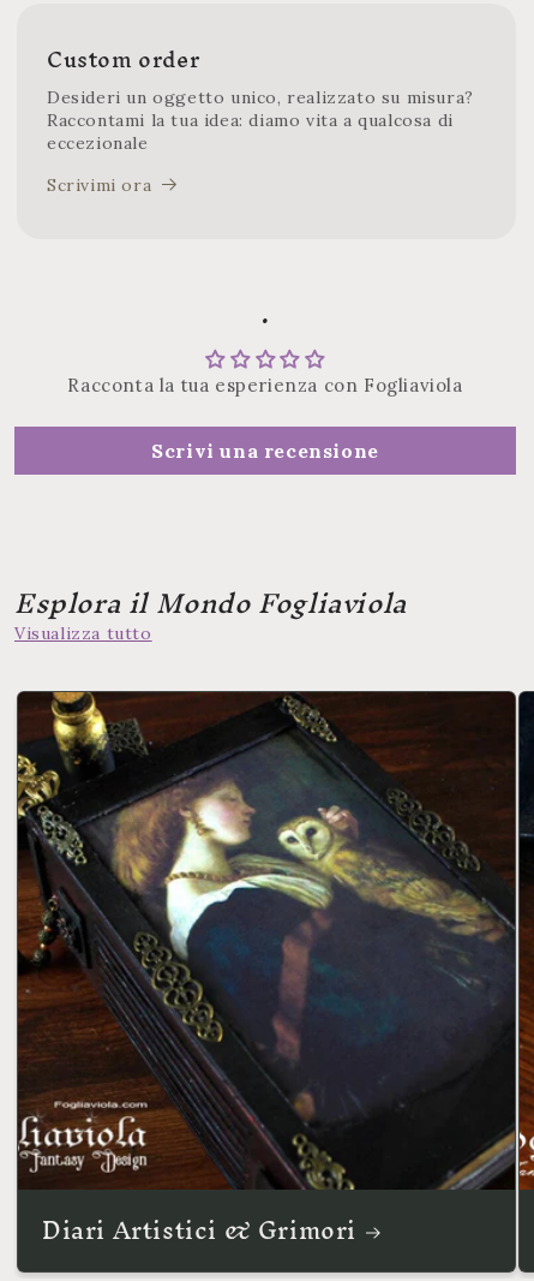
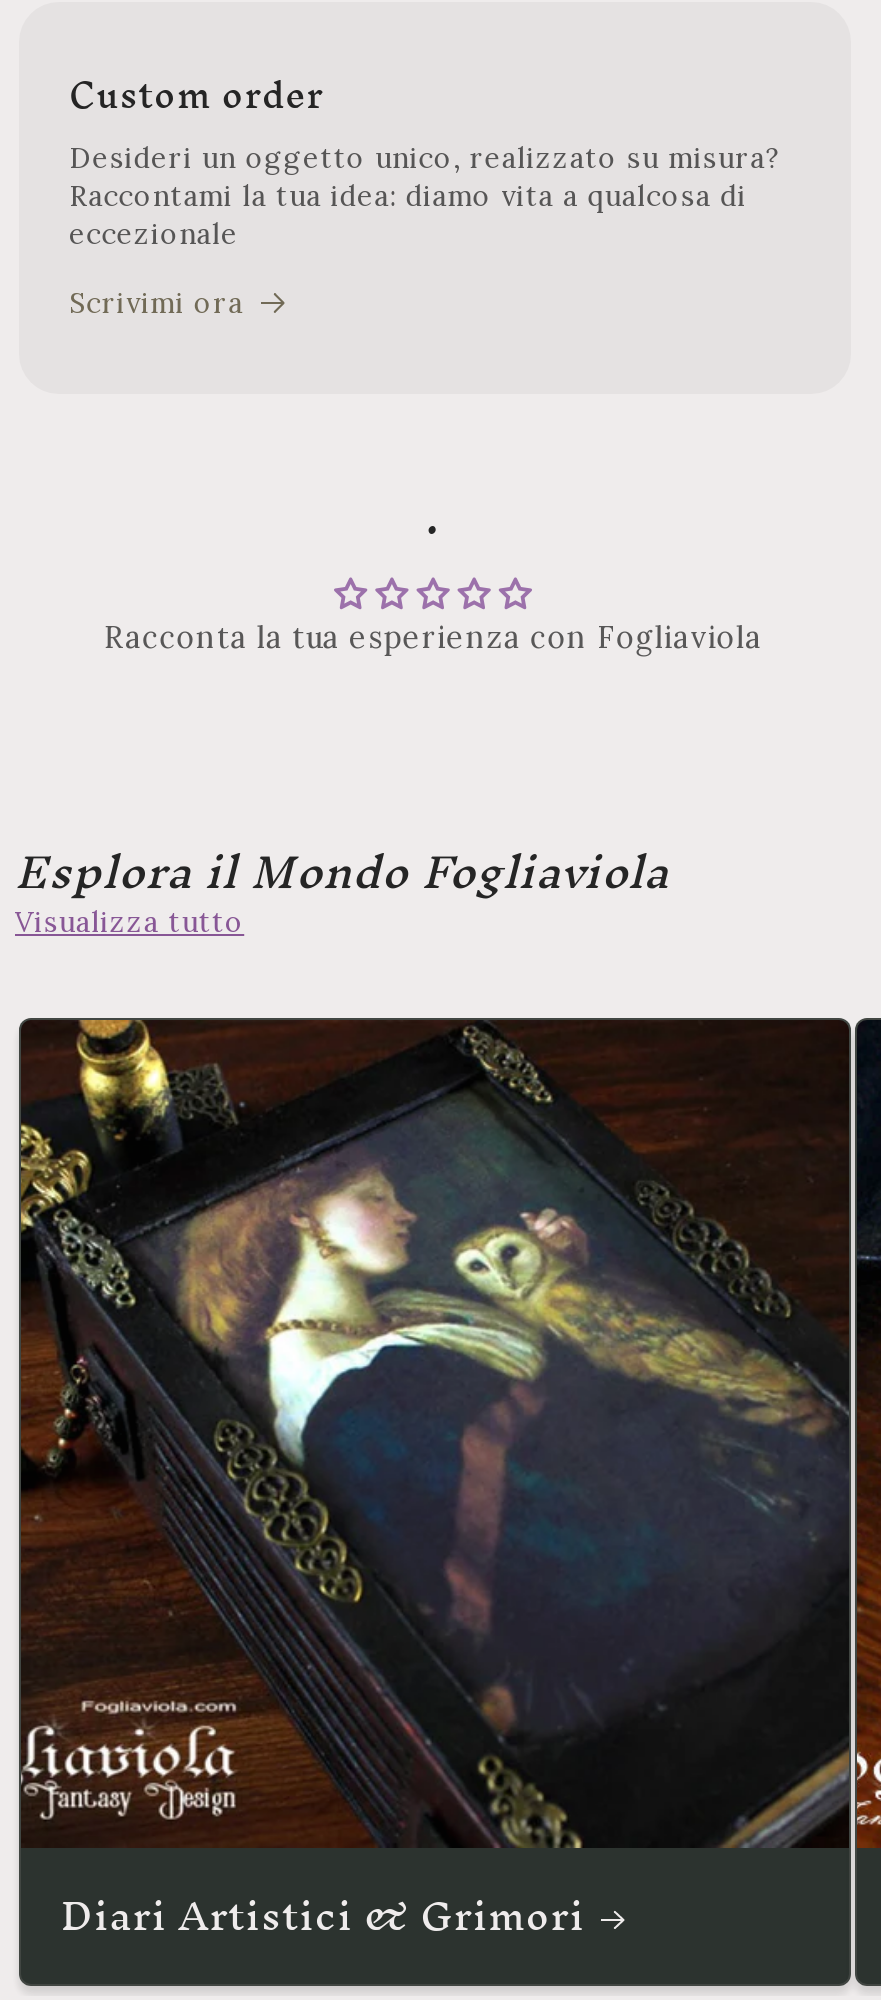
[151,439,379,463] Scrivi una recensione -> none

